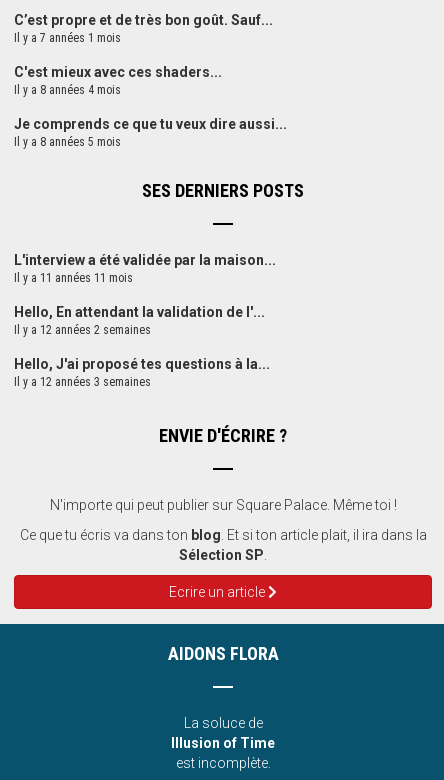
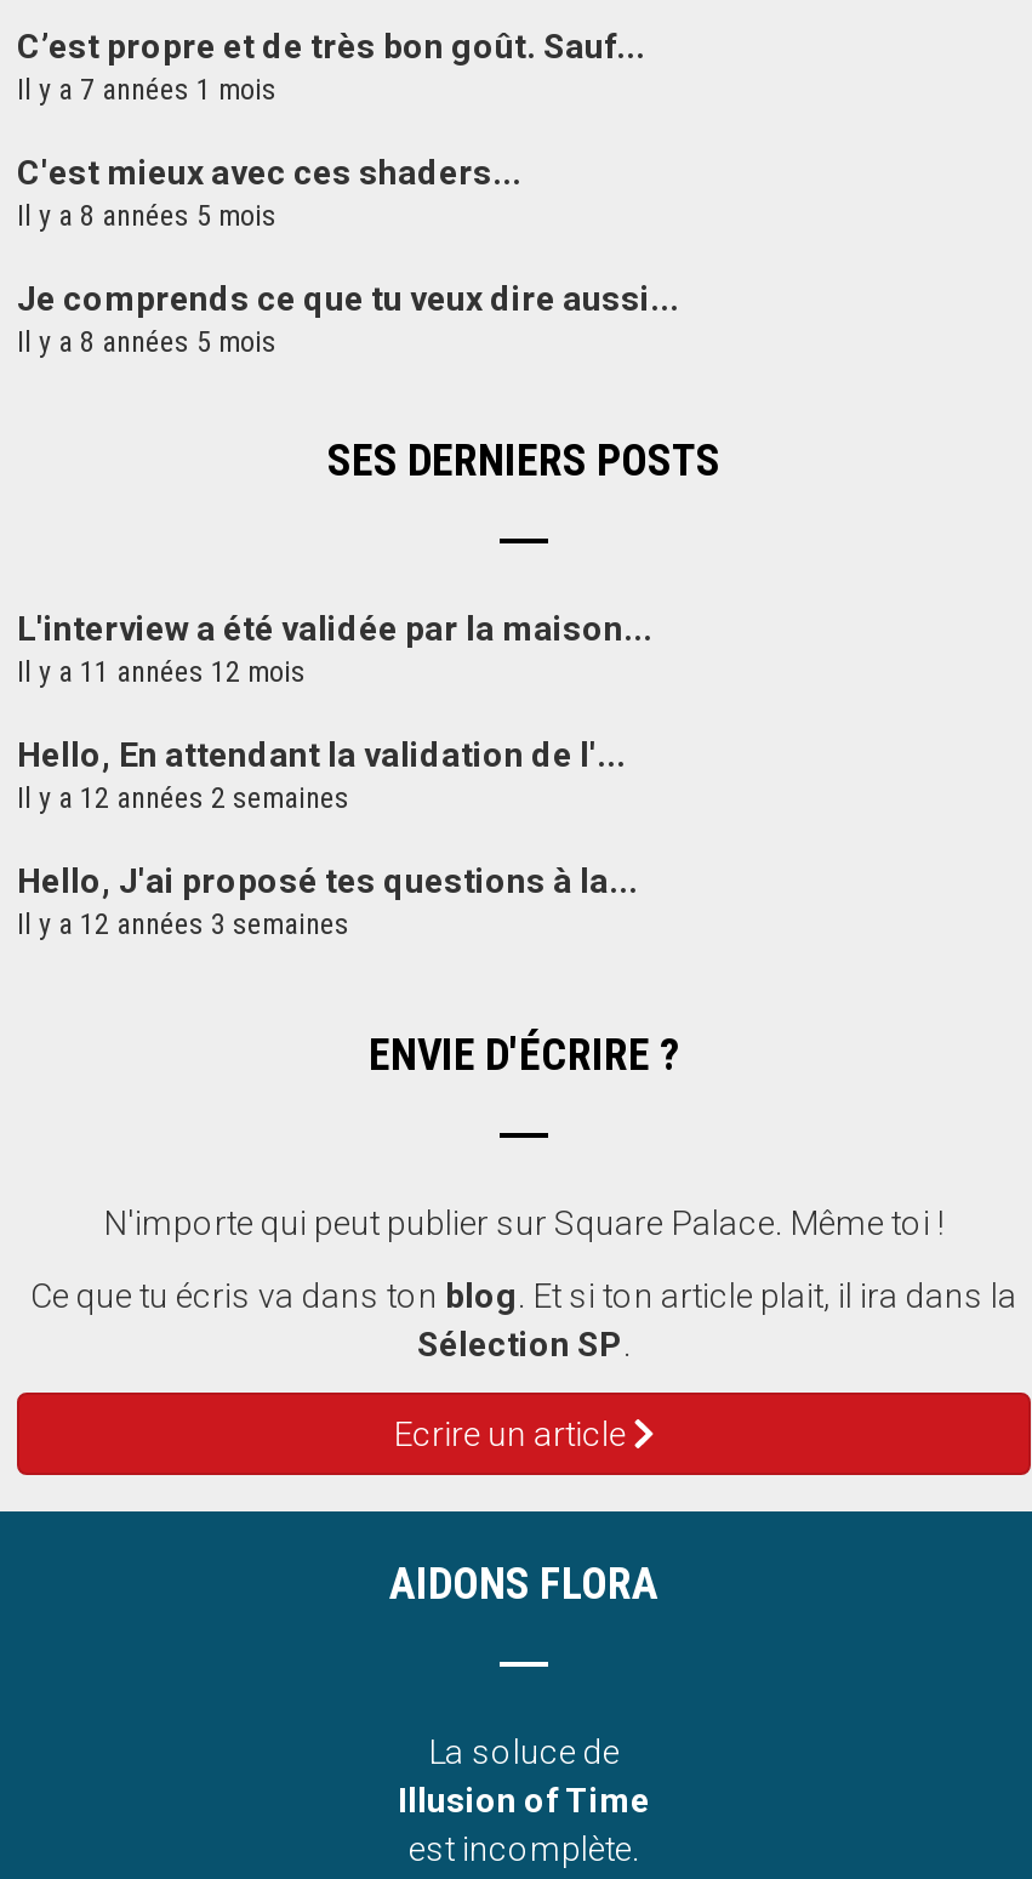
[14,83,121,97] Il y a 8 années 4 mois -> [17,199,276,233] Il y a 8 années 5 mois
[14,271,133,285] Il y a 11 années 11 mois -> [17,655,306,689] Il y a 11 années 12 mois

